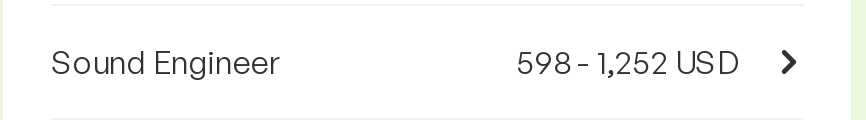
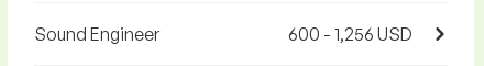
[517,42,739,82] 598 - 1,252 USD -> [288,23,413,45] 600 - 1,256 USD

